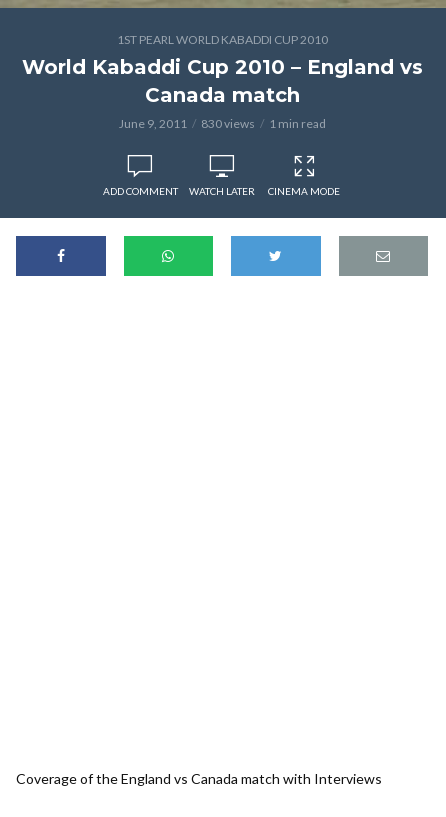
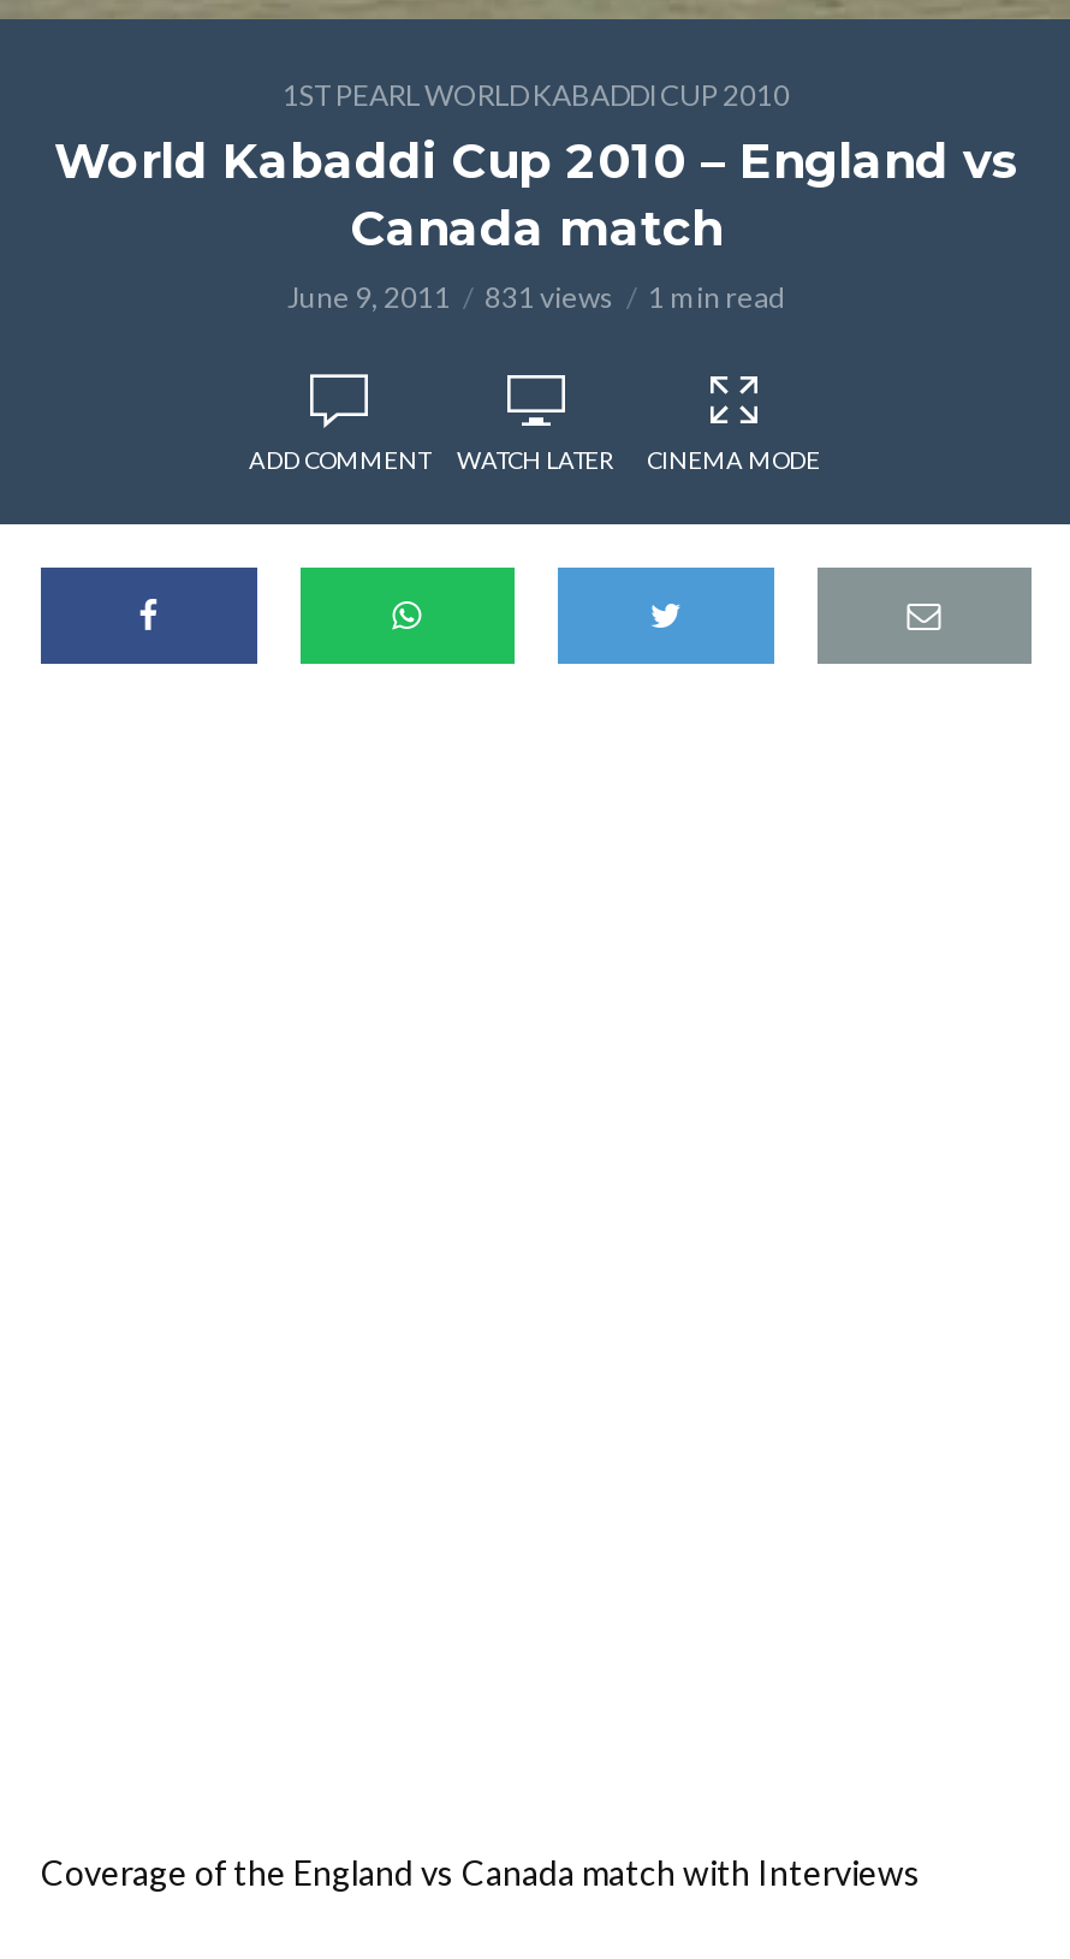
[118,116,325,131] June 9, 2011 830 views 1 min read -> [287,279,785,315] June 9, 2011 831 views 1 min read

